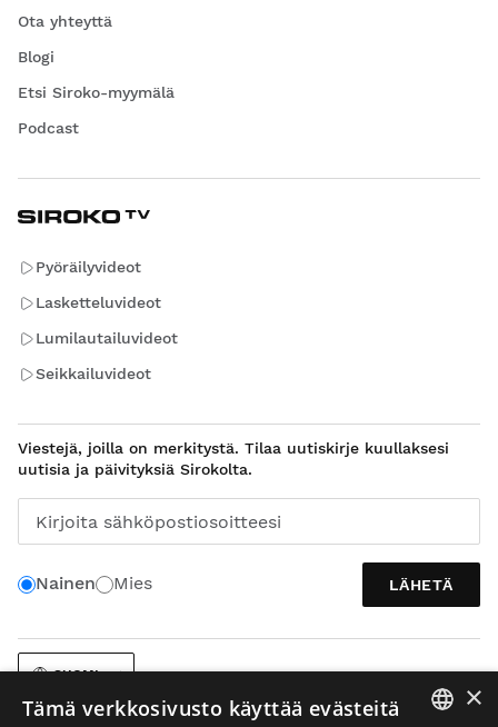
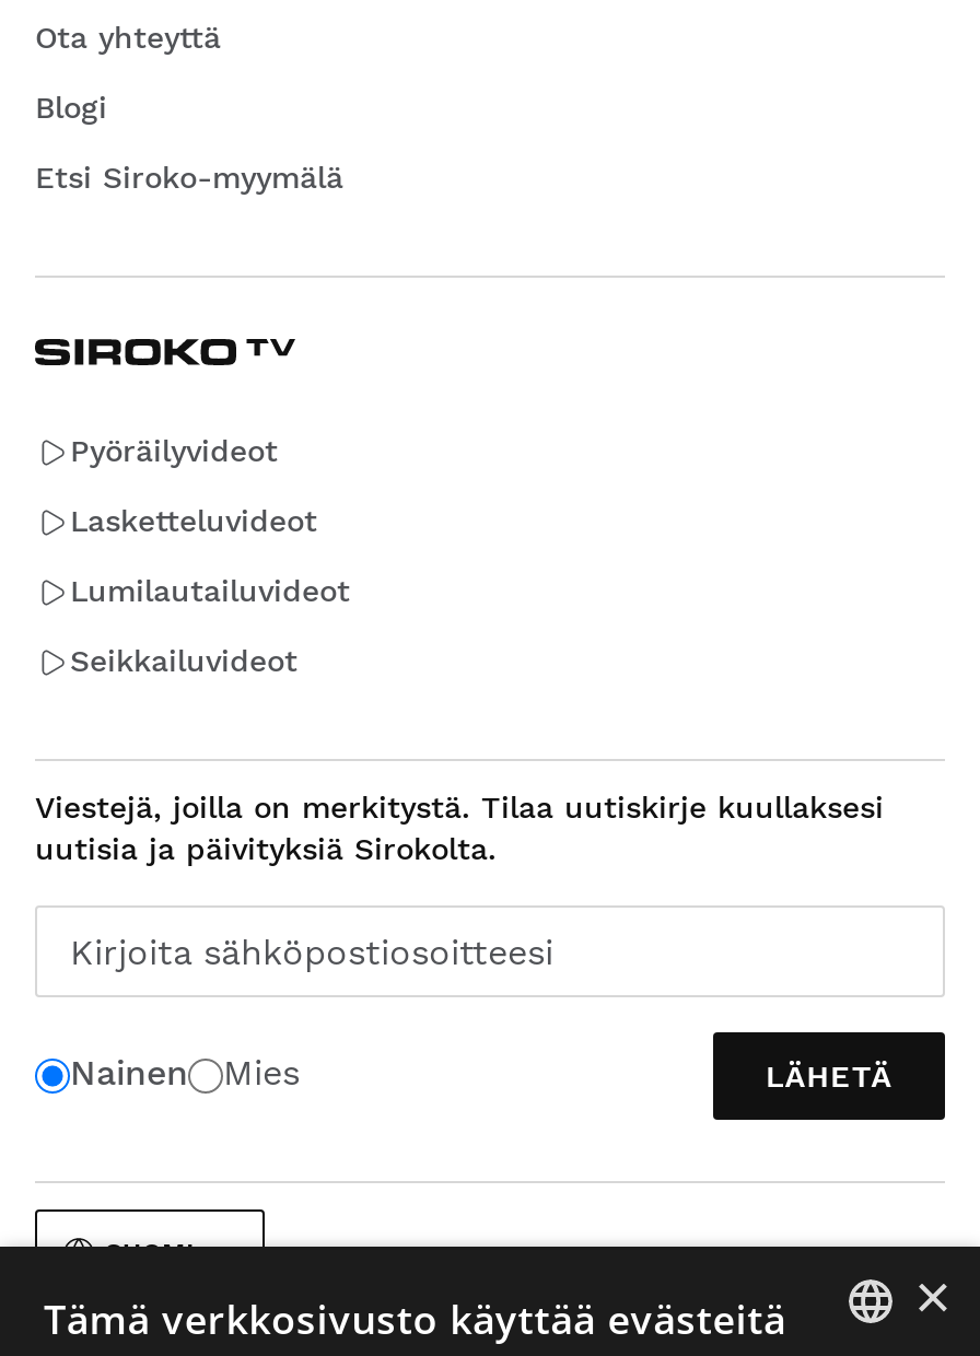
[18,119,79,136] Podcast -> none

